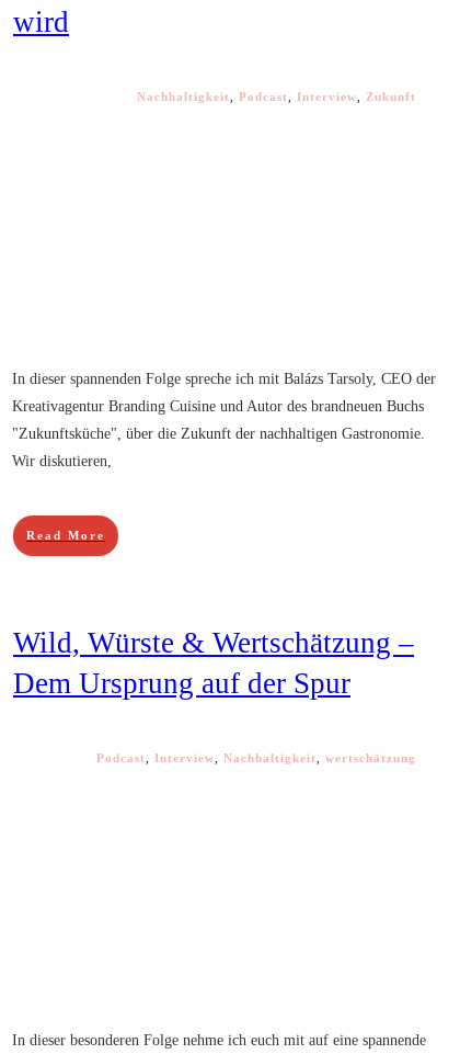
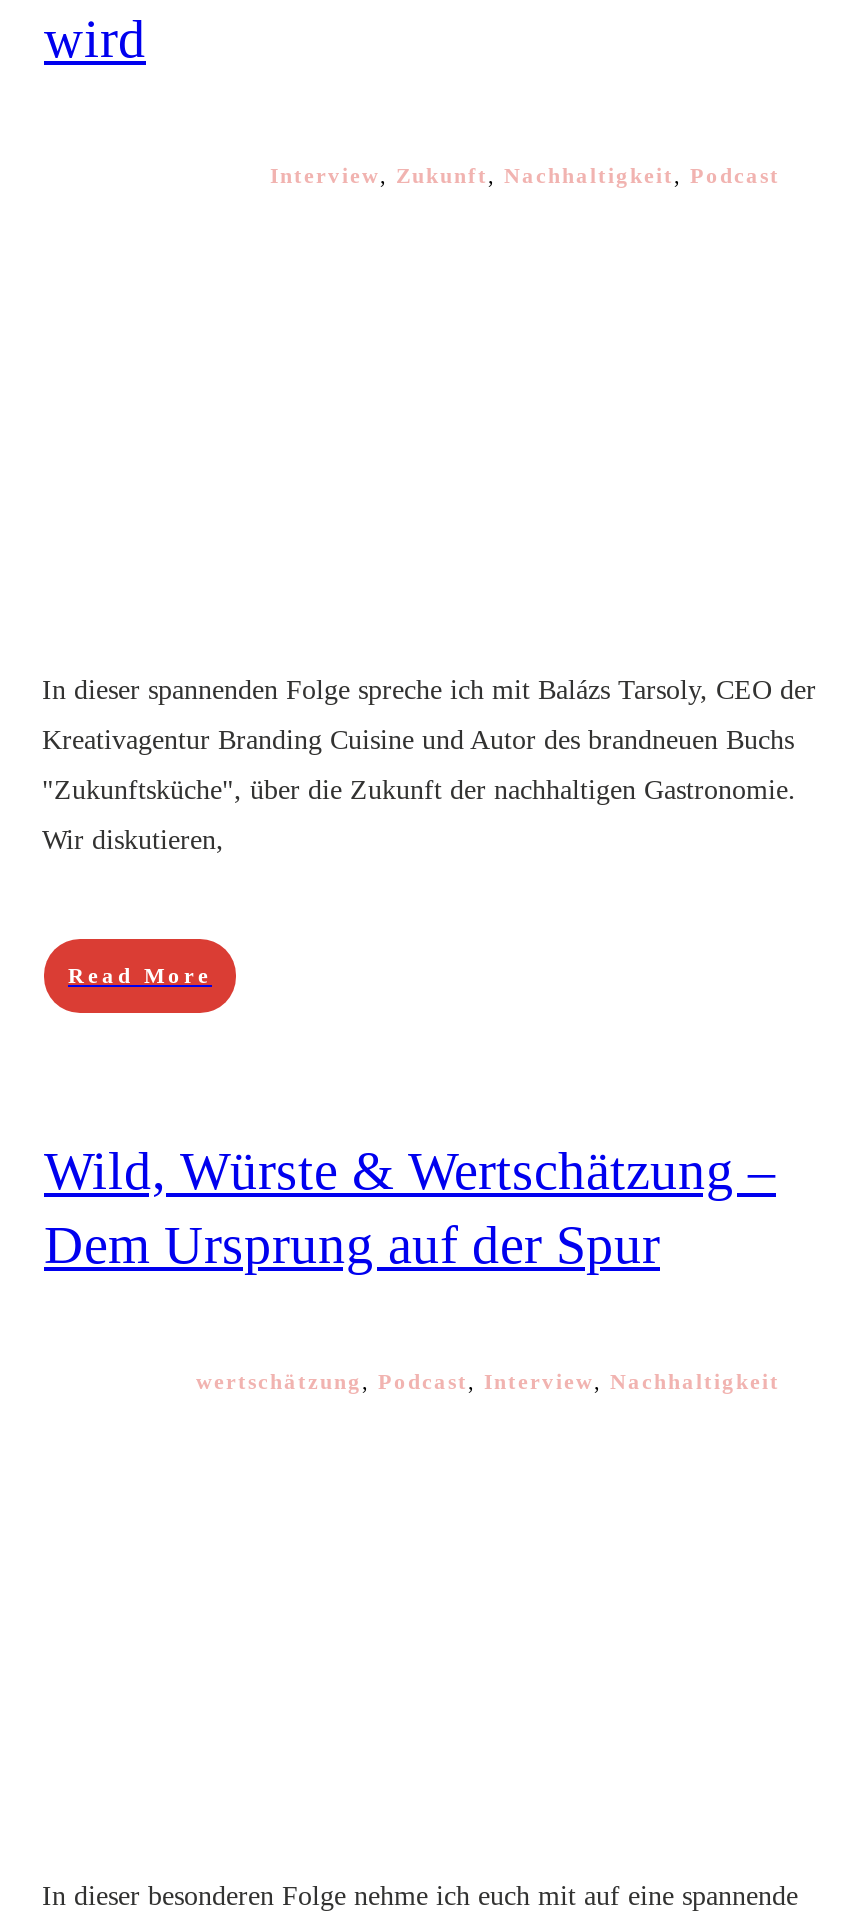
[137,90,416,103] Nachhaltigkeit, Podcast, Interview, Zukunft -> [270,163,780,187] Interview, Zukunft, Nachhaltigkeit, Podcast
[96,751,416,764] Podcast, Interview, Nachhaltigkeit, wertschätzung -> [196,1369,780,1393] wertschätzung, Podcast, Interview, Nachhaltigkeit

